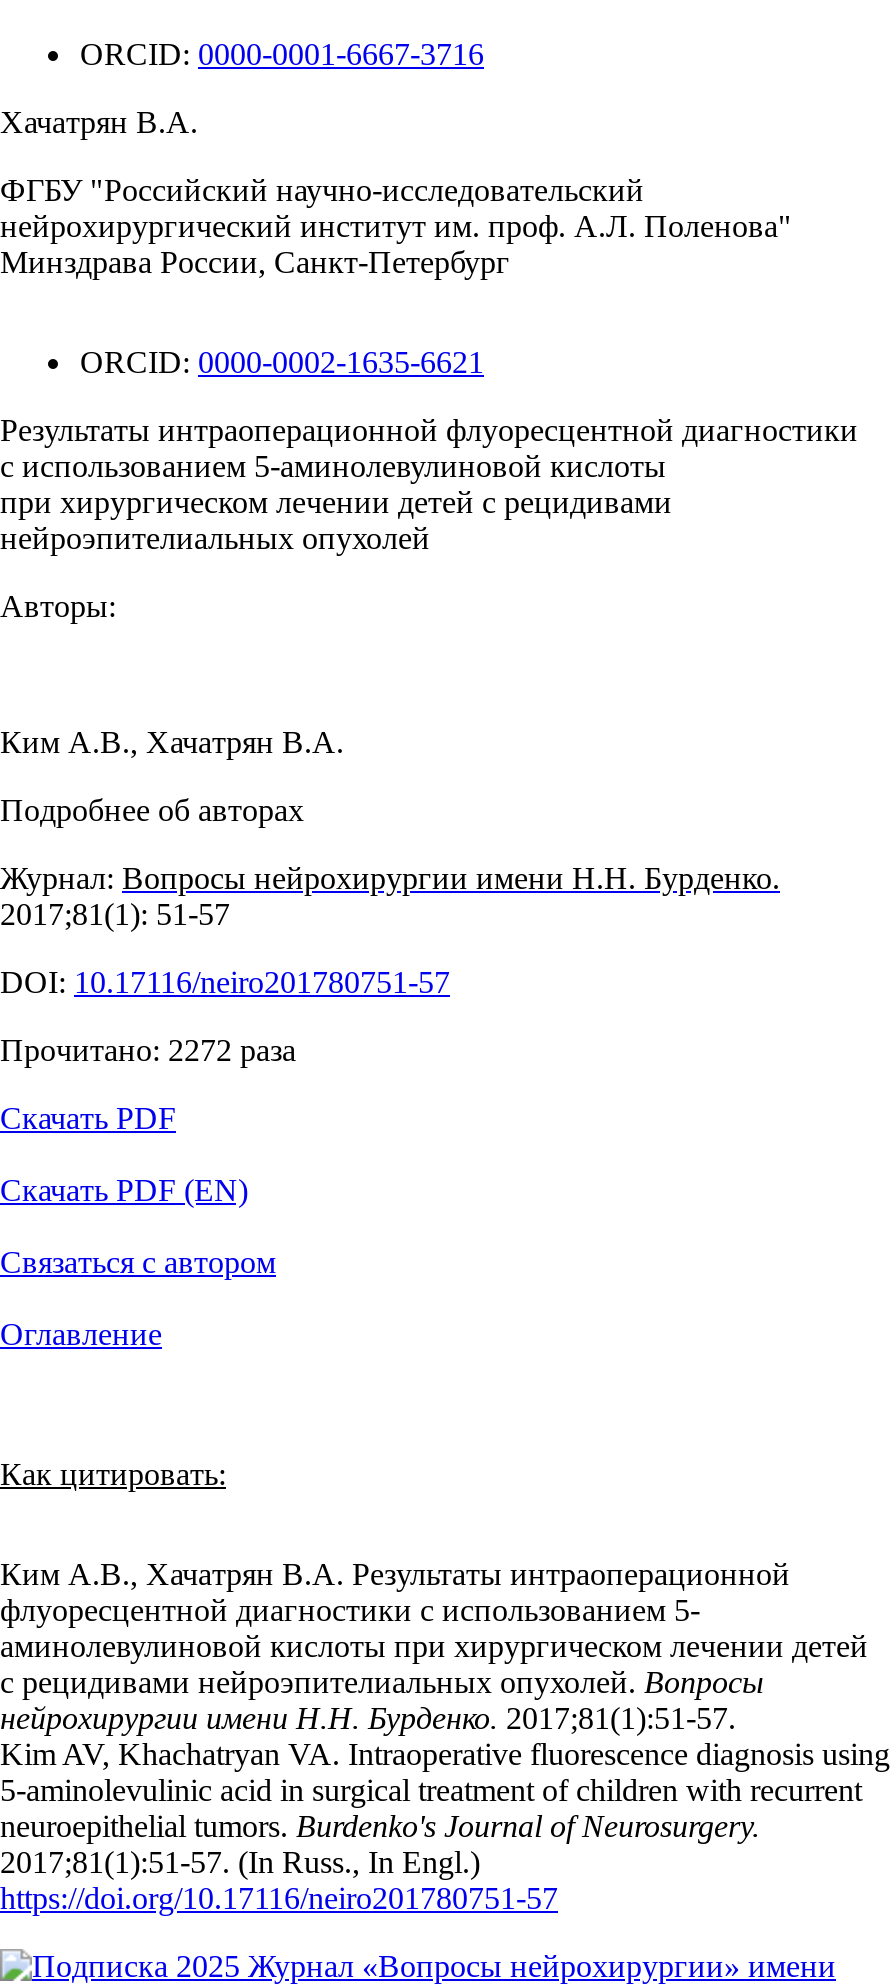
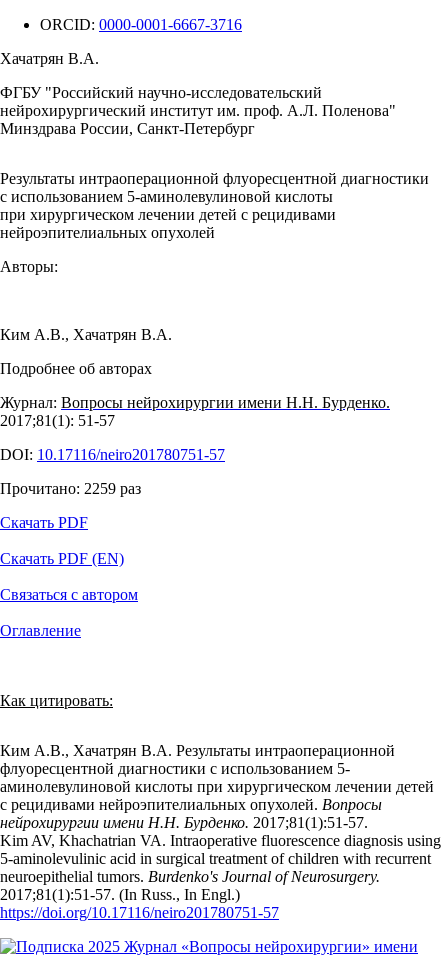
[80,345,484,379] ORCID: 0000-0002-1635-6621 -> none
[0,1033,296,1067] Прочитано: 2272 раза -> [0,480,141,497] Прочитано: 2259 раз
[0,1737,890,1771] Kim AV, Khachatryan VA. Intraoperative fluorescence diagnosis using -> [0,832,441,849] Kim AV, Khachatrian VA. Intraoperative fluorescence diagnosis using

